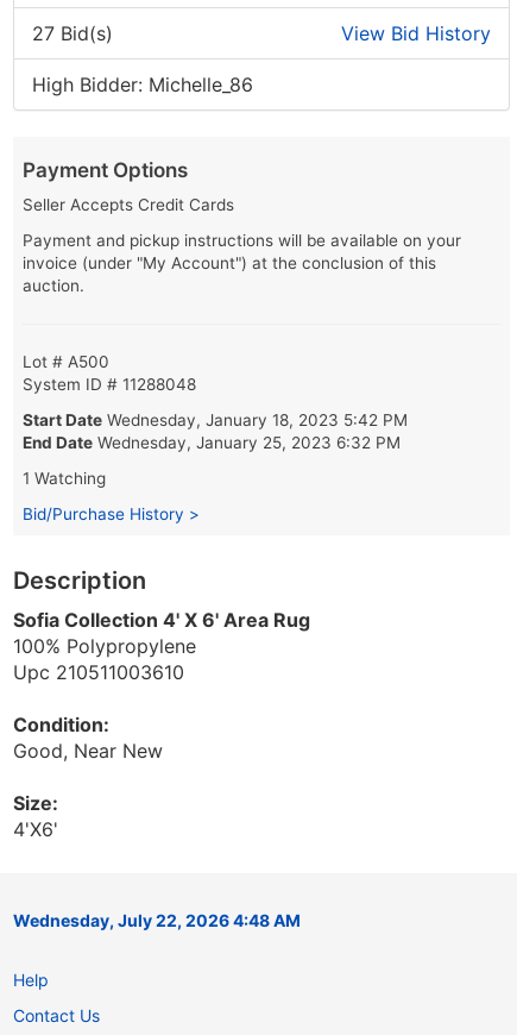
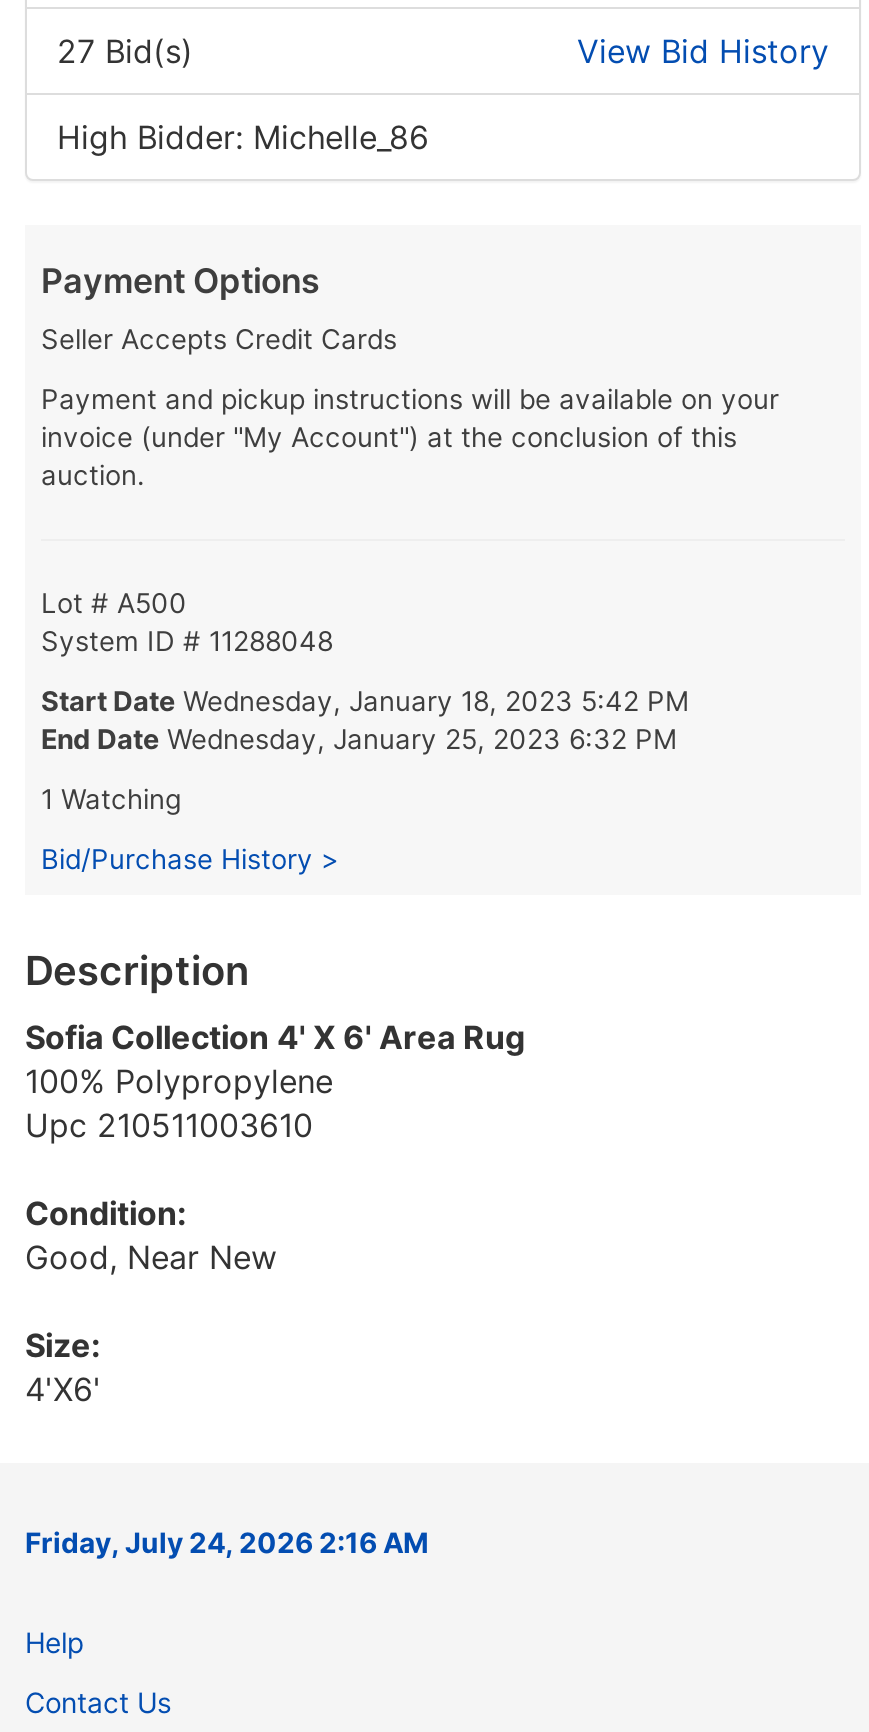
[13,910,301,930] Wednesday, July 22, 2026 4:48 AM -> [25,1525,429,1559] Friday, July 24, 2026 2:16 AM

